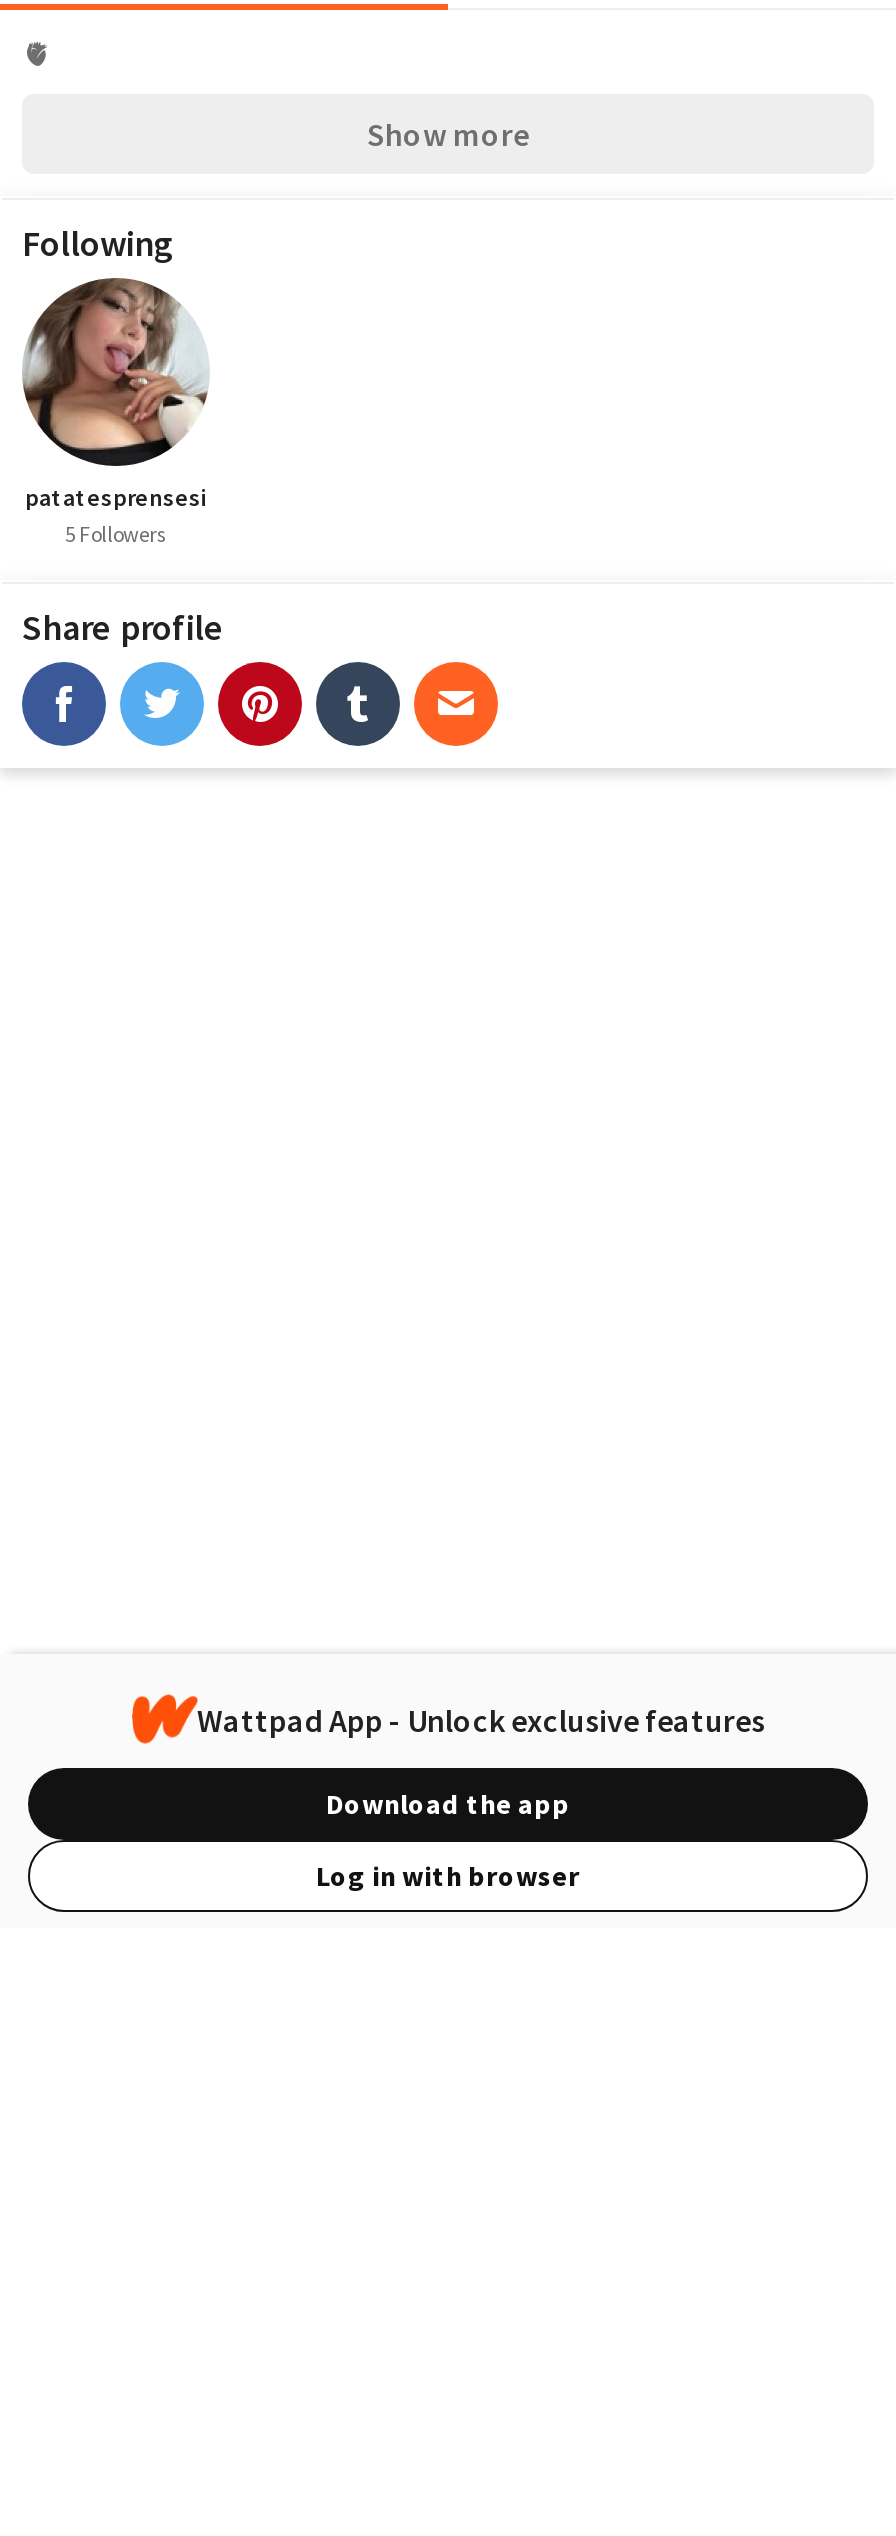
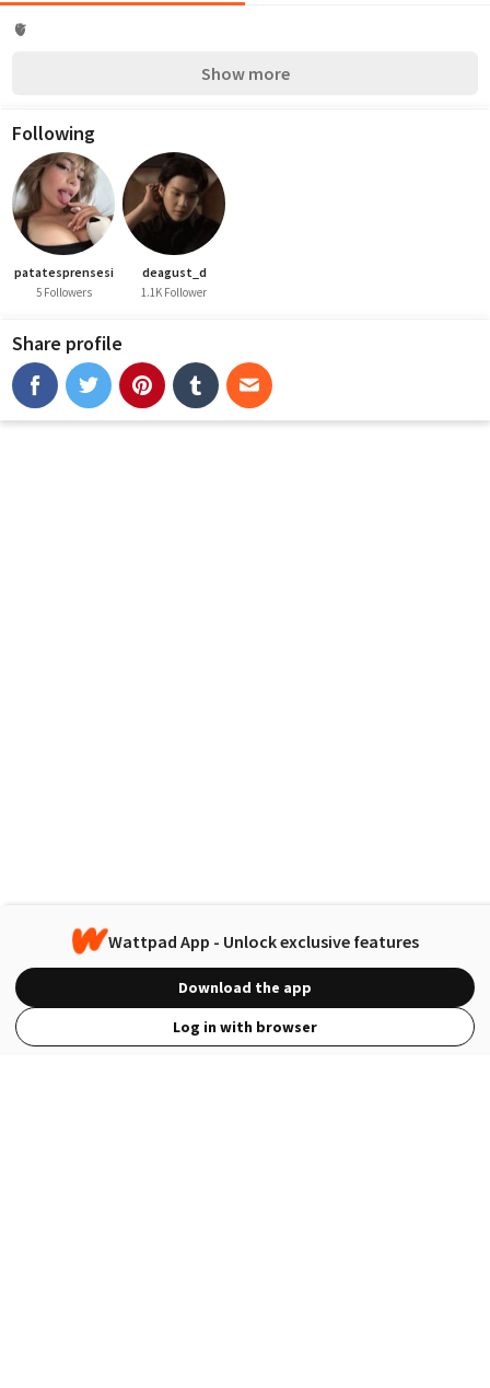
none -> [121,151,226,300] [image] | deagust_d | 1.1K Follower

